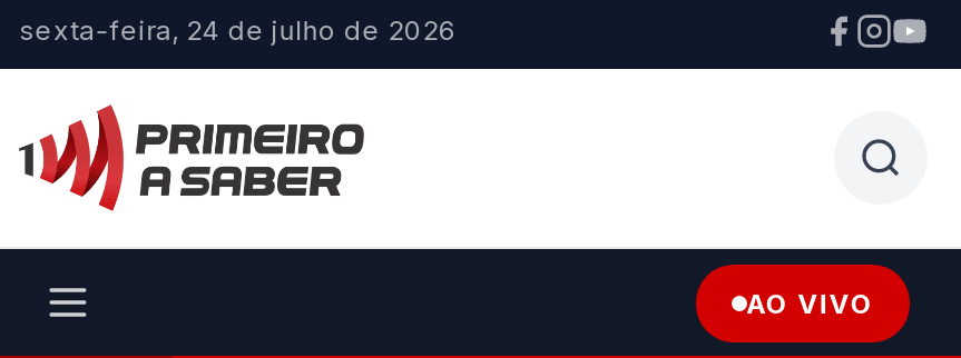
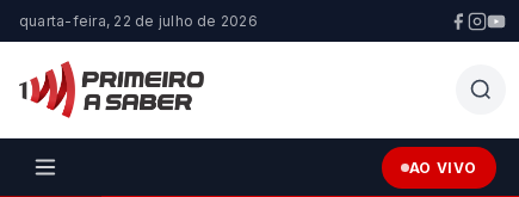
[19,13,457,47] sexta-feira, 24 de julho de 2026 -> [19,12,258,30] quarta-feira, 22 de julho de 2026

